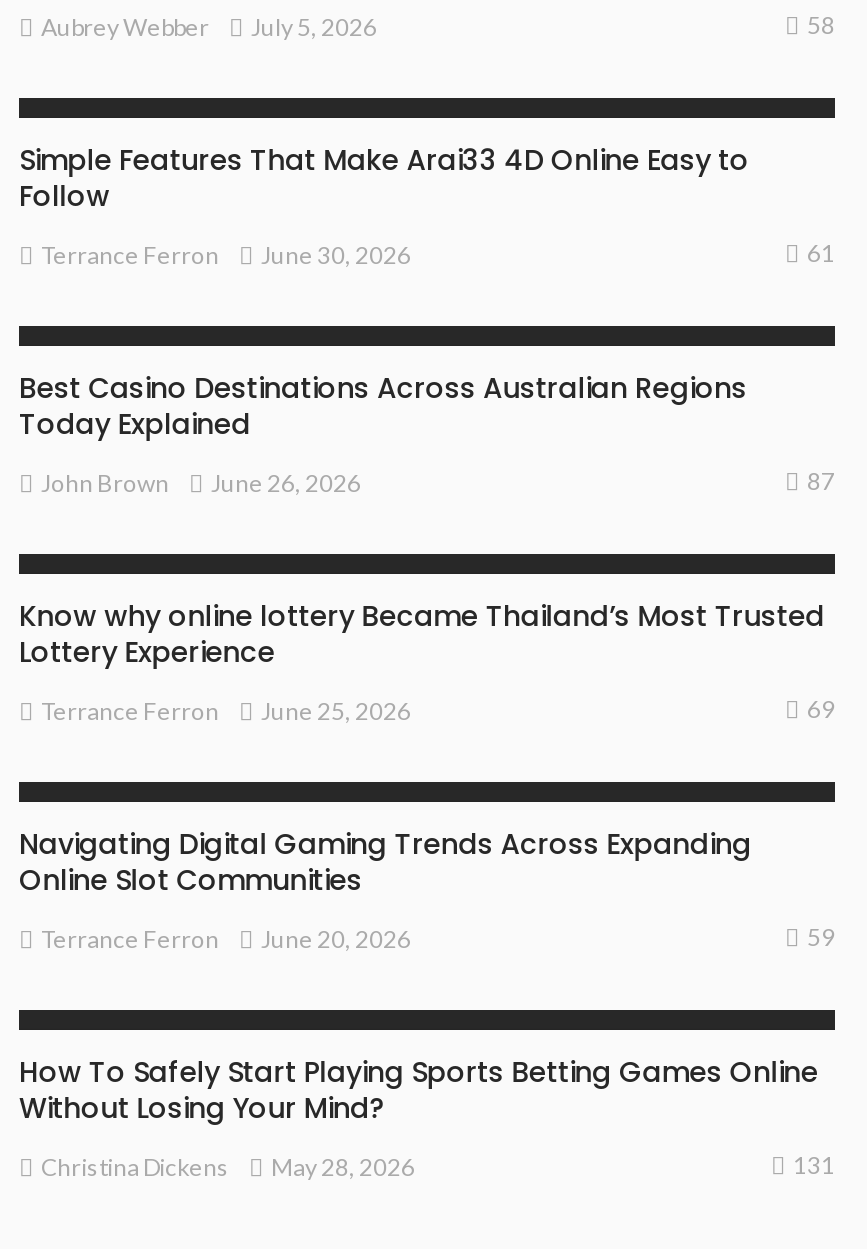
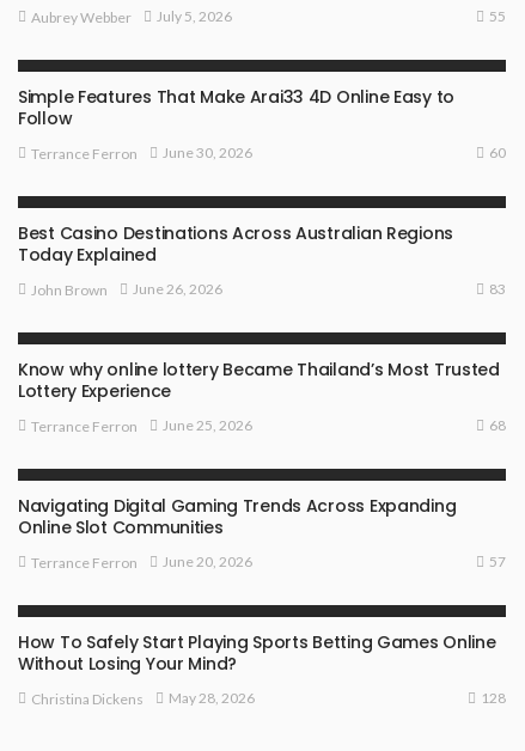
[807,11,835,41] 58 -> [489,7,506,25] 55
[807,239,835,269] 61 -> [489,143,506,161] 60
[807,467,835,497] 87 -> [489,280,506,298] 83
[807,695,835,725] 69 -> [489,416,506,434] 68
[807,923,835,953] 59 -> [489,552,506,570] 57
[793,1150,835,1180] 131 -> [481,688,506,706] 128

